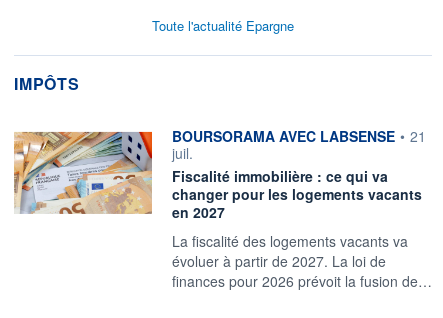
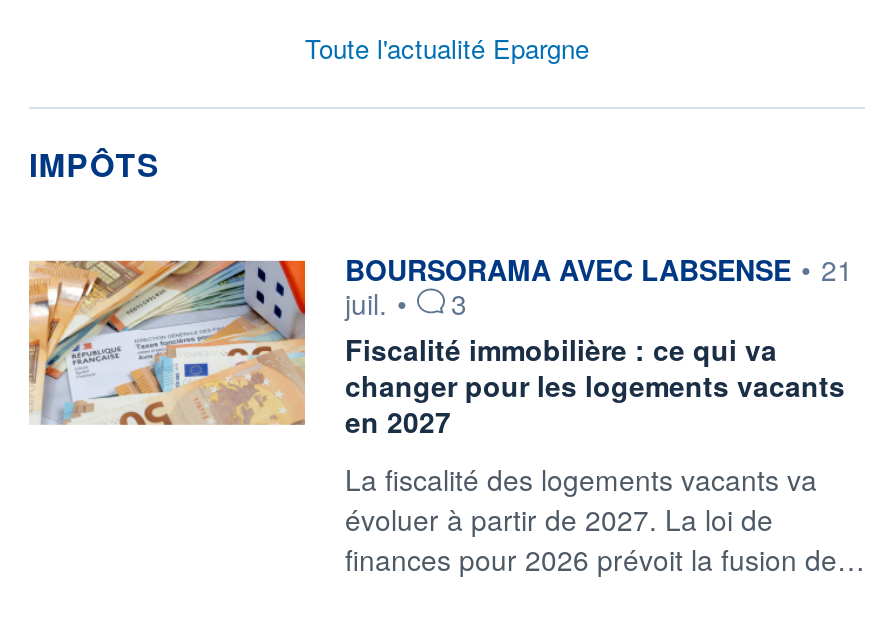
[172,143,193,163] juil. -> [345,284,467,324] juil. • | 3

